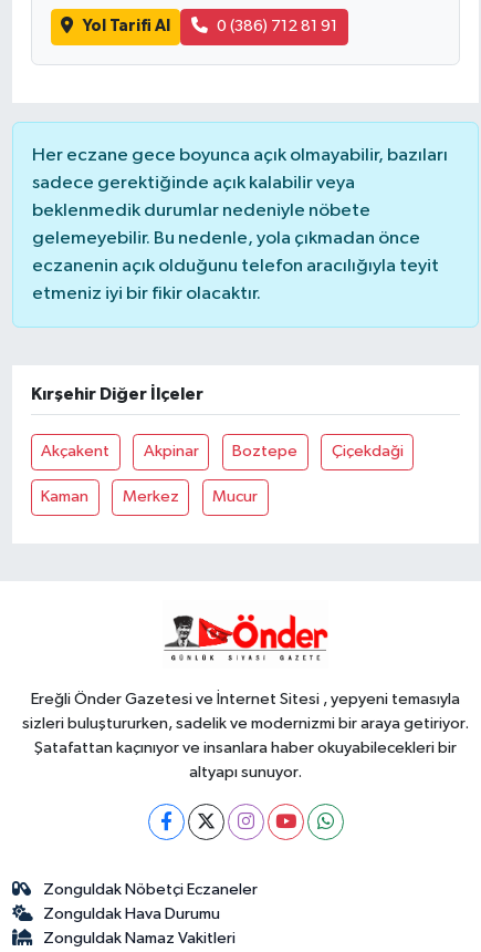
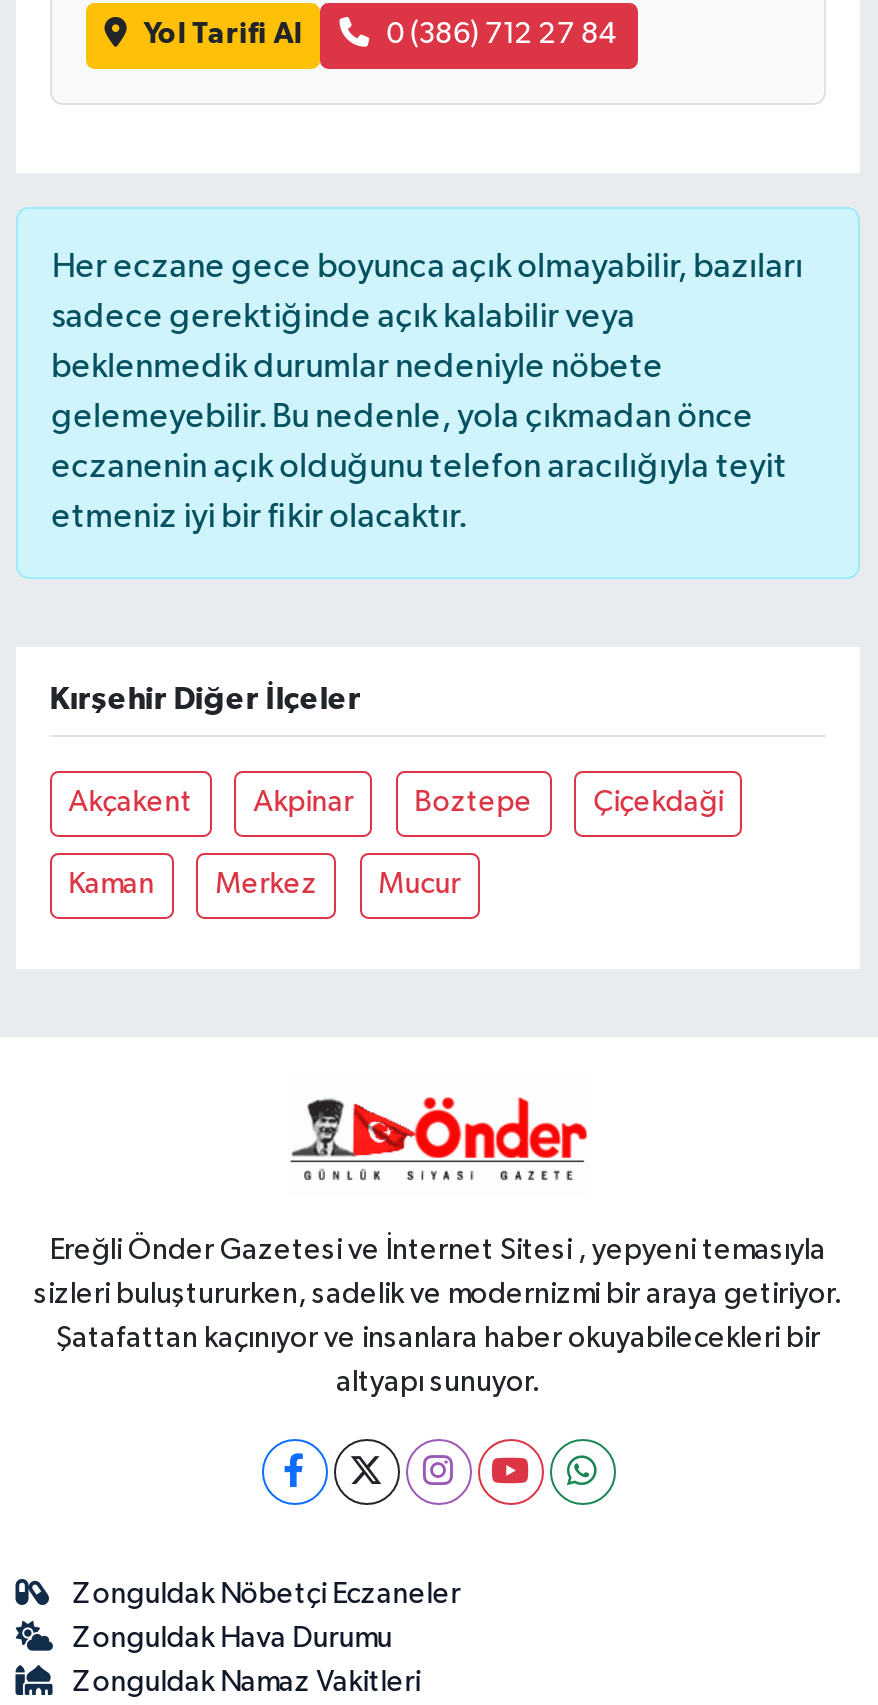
[217,18,337,35] 0 (386) 712 81 91 -> [386,20,618,50] 0 (386) 712 27 84

